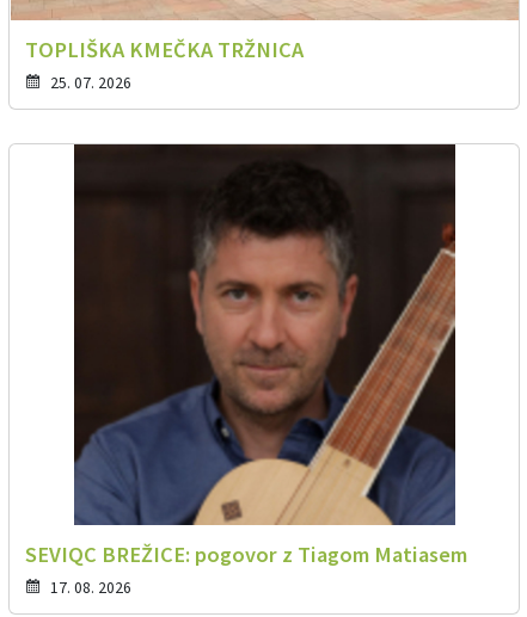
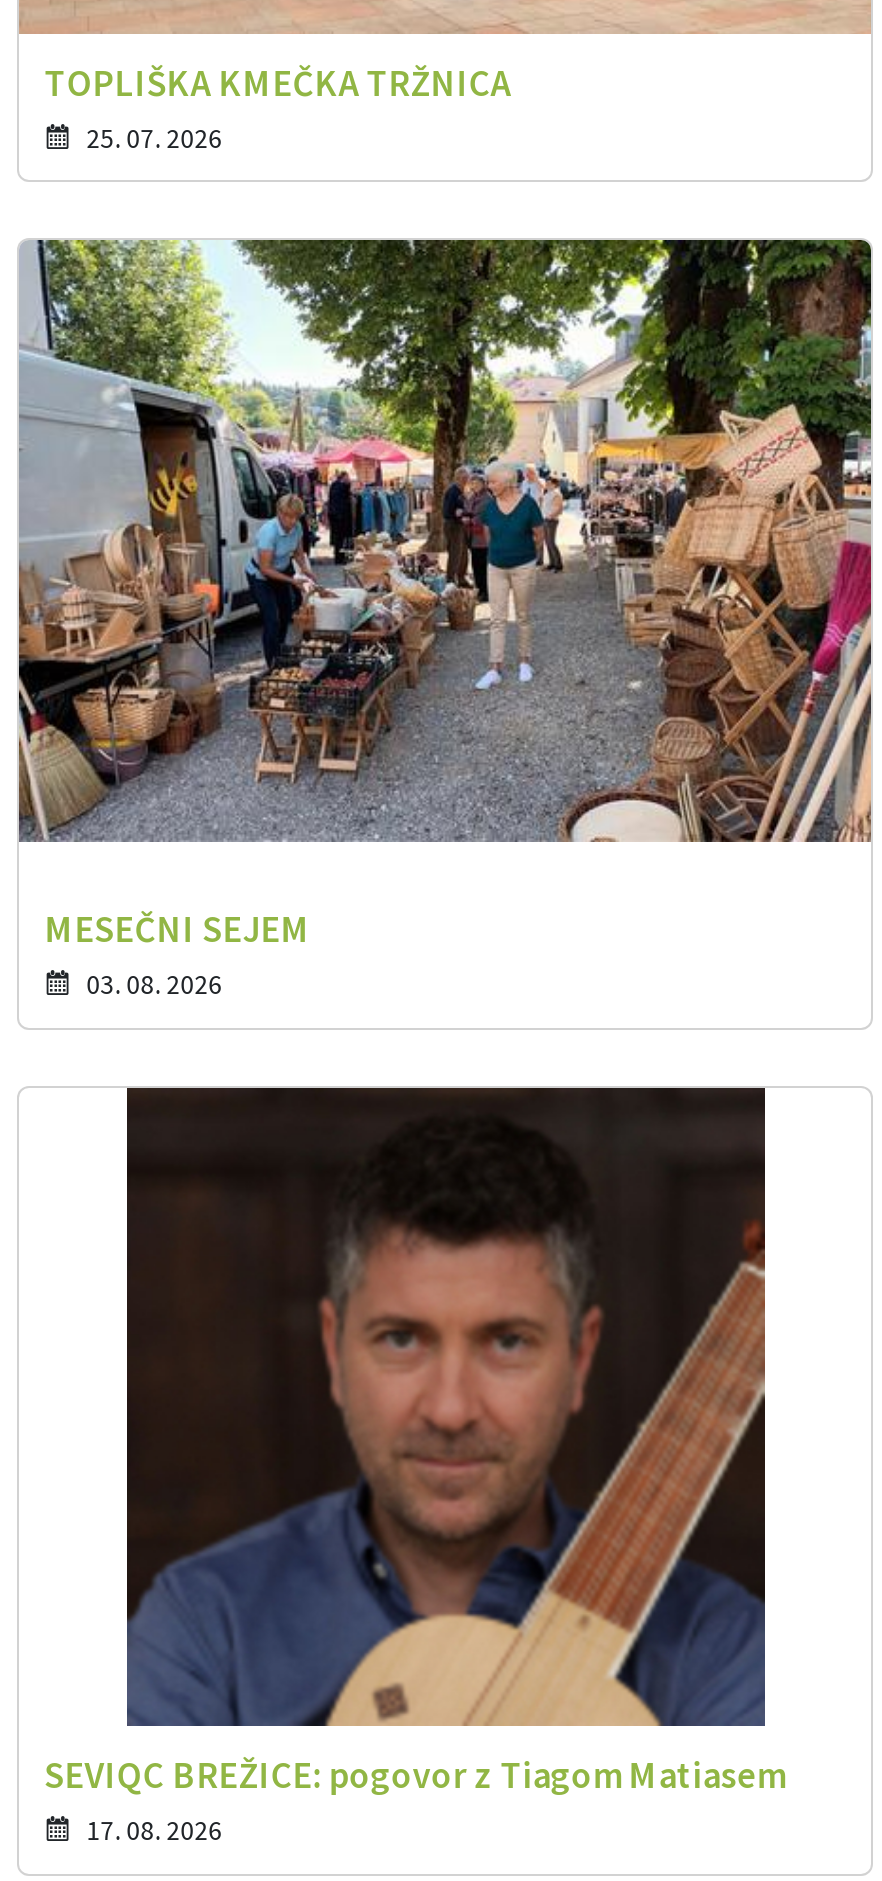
none -> [17,238,873,1002] [image] | MESEČNI SEJEM | 03. 08. 2026

